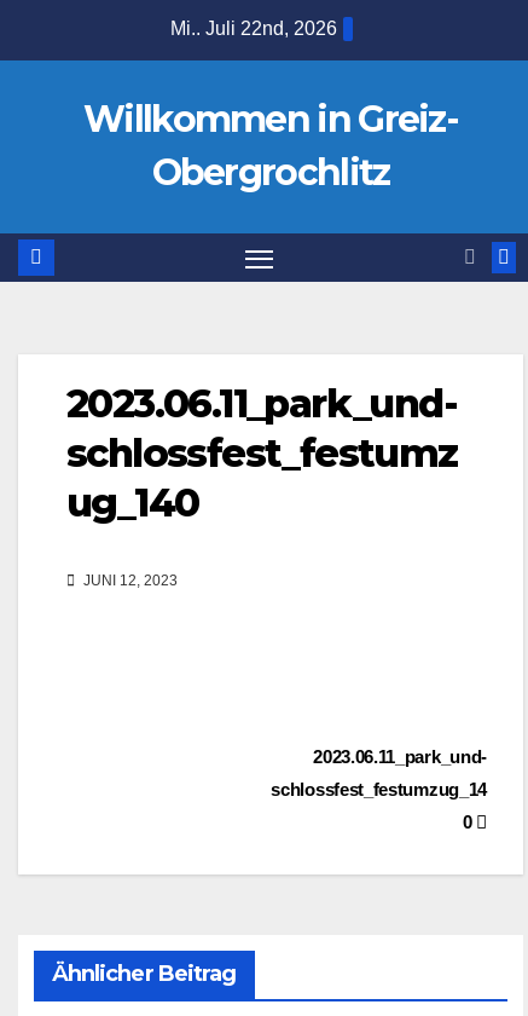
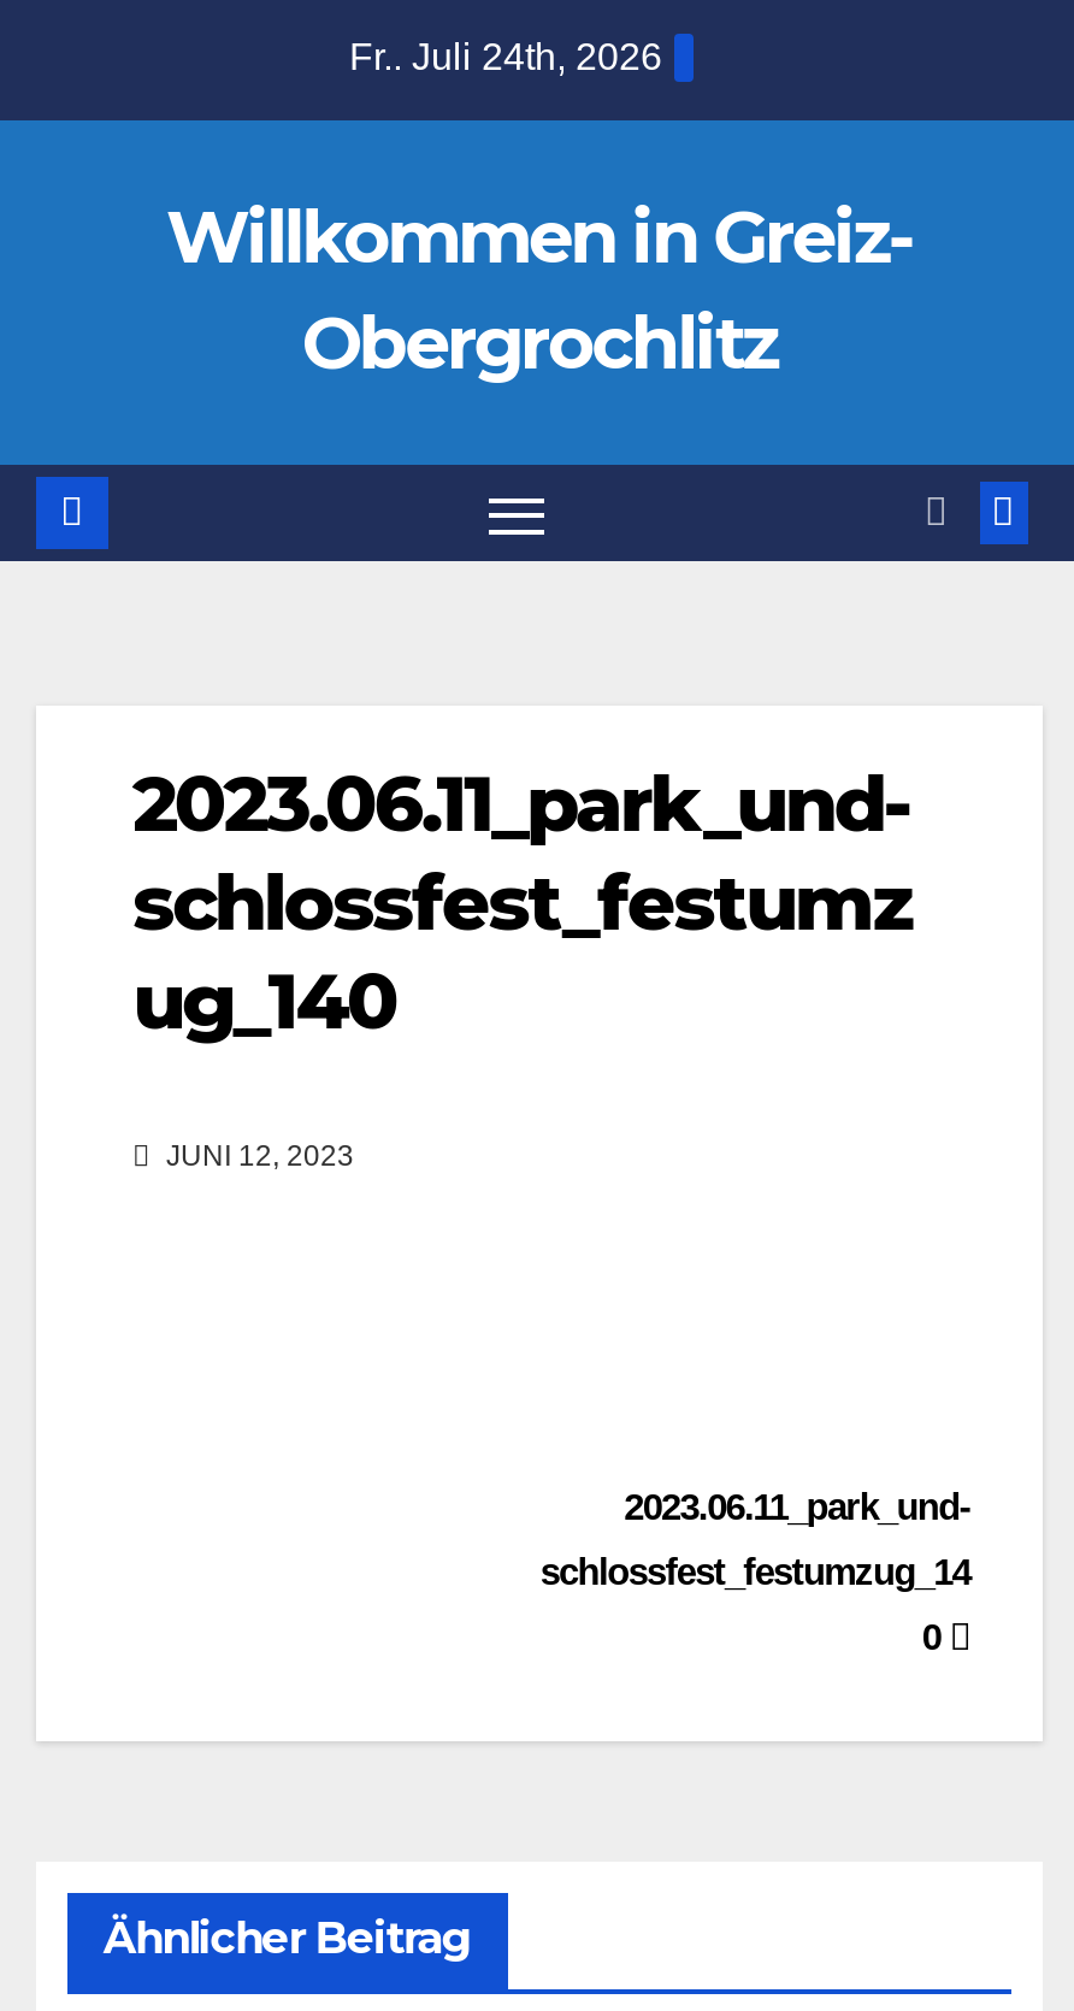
[170,18,337,39] Mi.. Juli 22nd, 2026 -> [349,36,662,77] Fr.. Juli 24th, 2026

